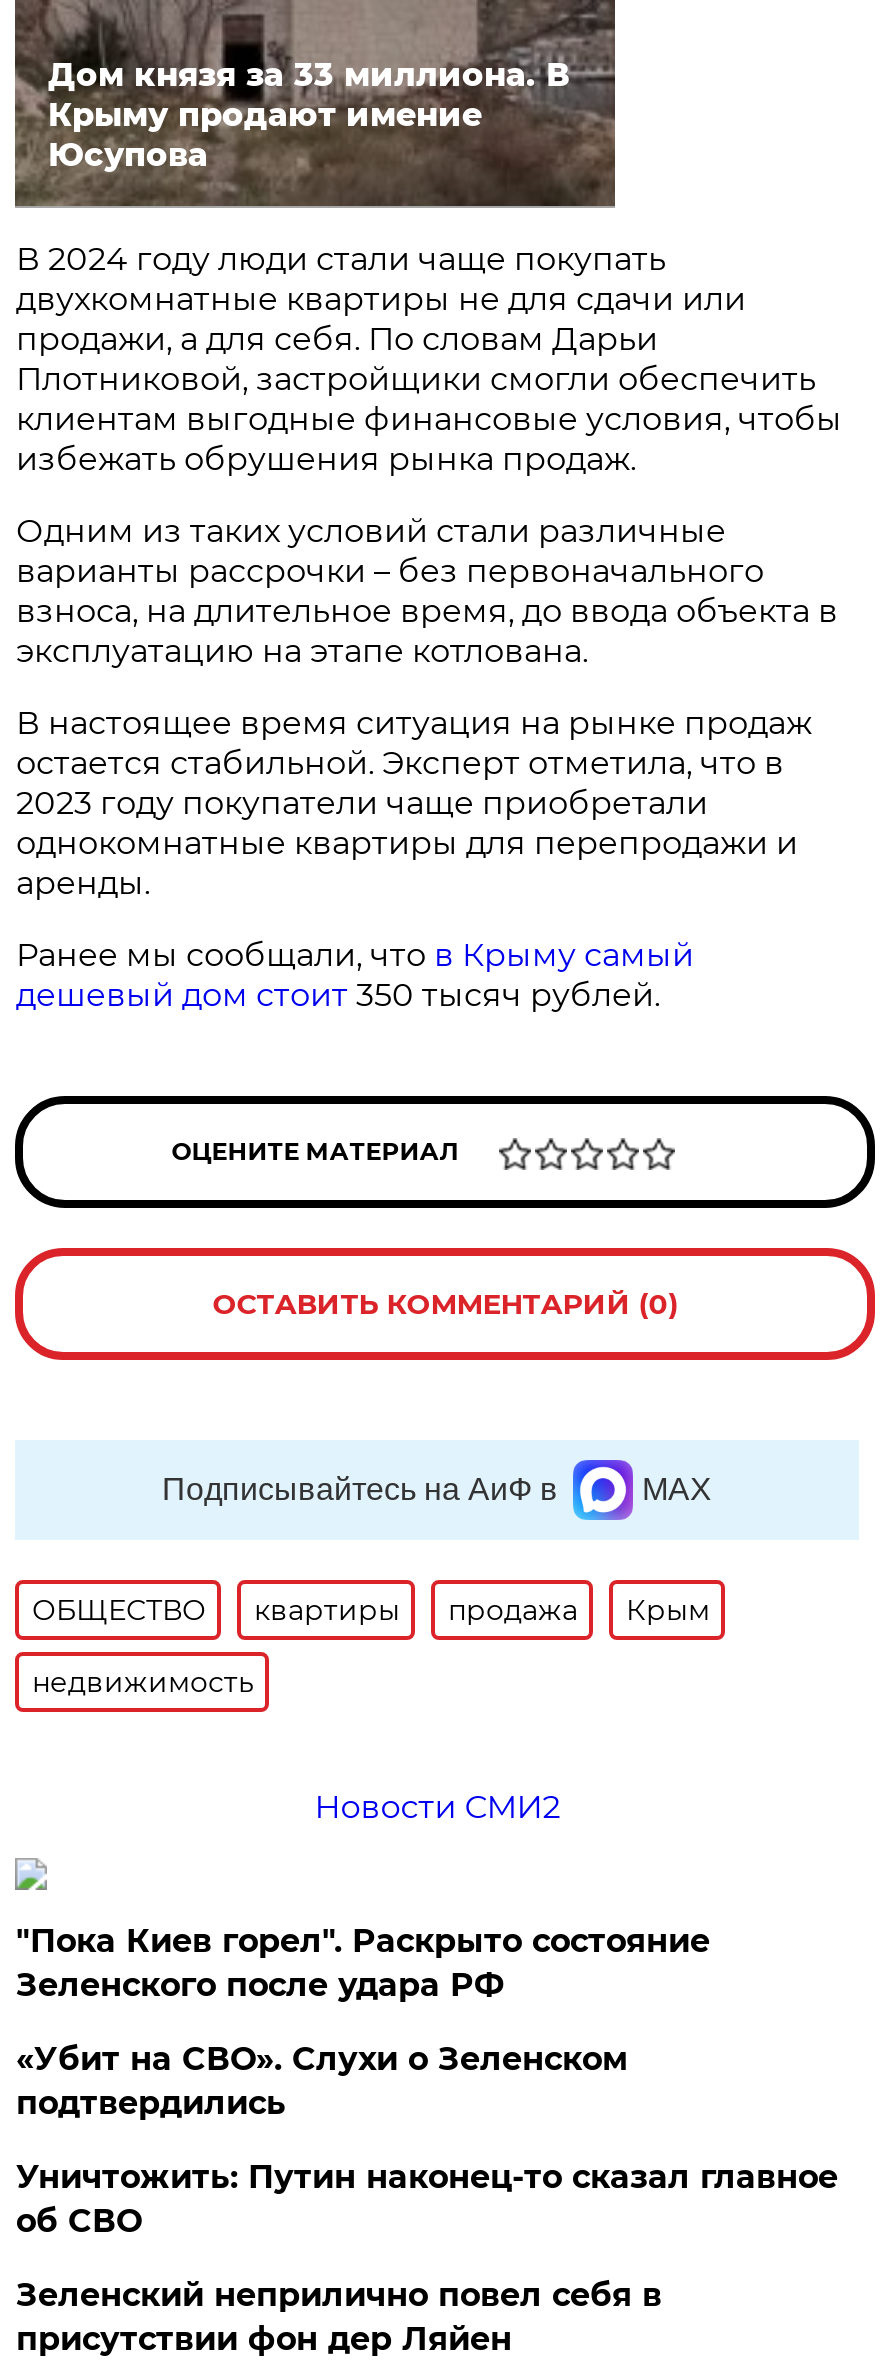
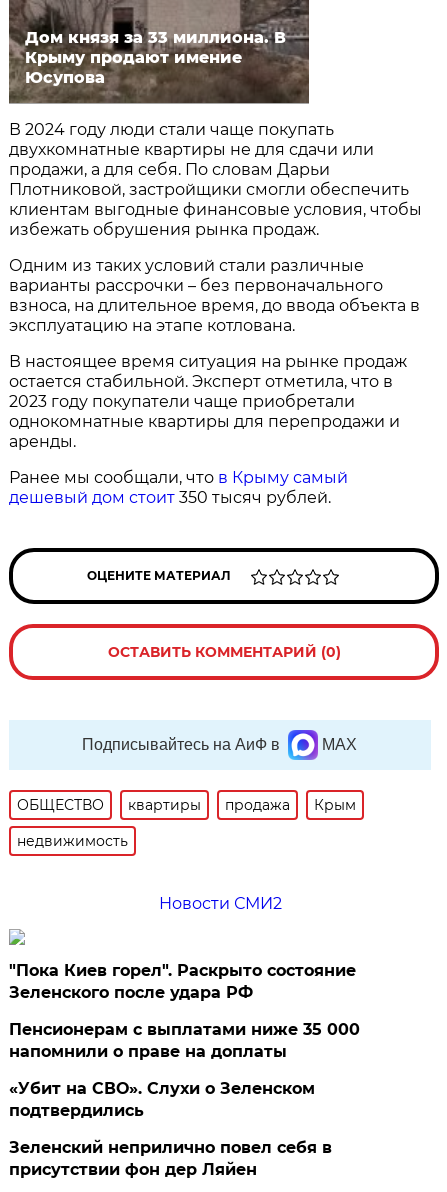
none -> [9,1020,360,1061] Пенсионерам с выплатами ниже 35 000 | напомнили о праве на доплаты
moved [16,2040,628,2122] -> [9,1079,315,1120]: «Убит на СВО». Слухи о Зеленском | подтвердились
[16,2158,838,2240] Уничтожить: Путин наконец-то сказал главное | об СВО -> none

